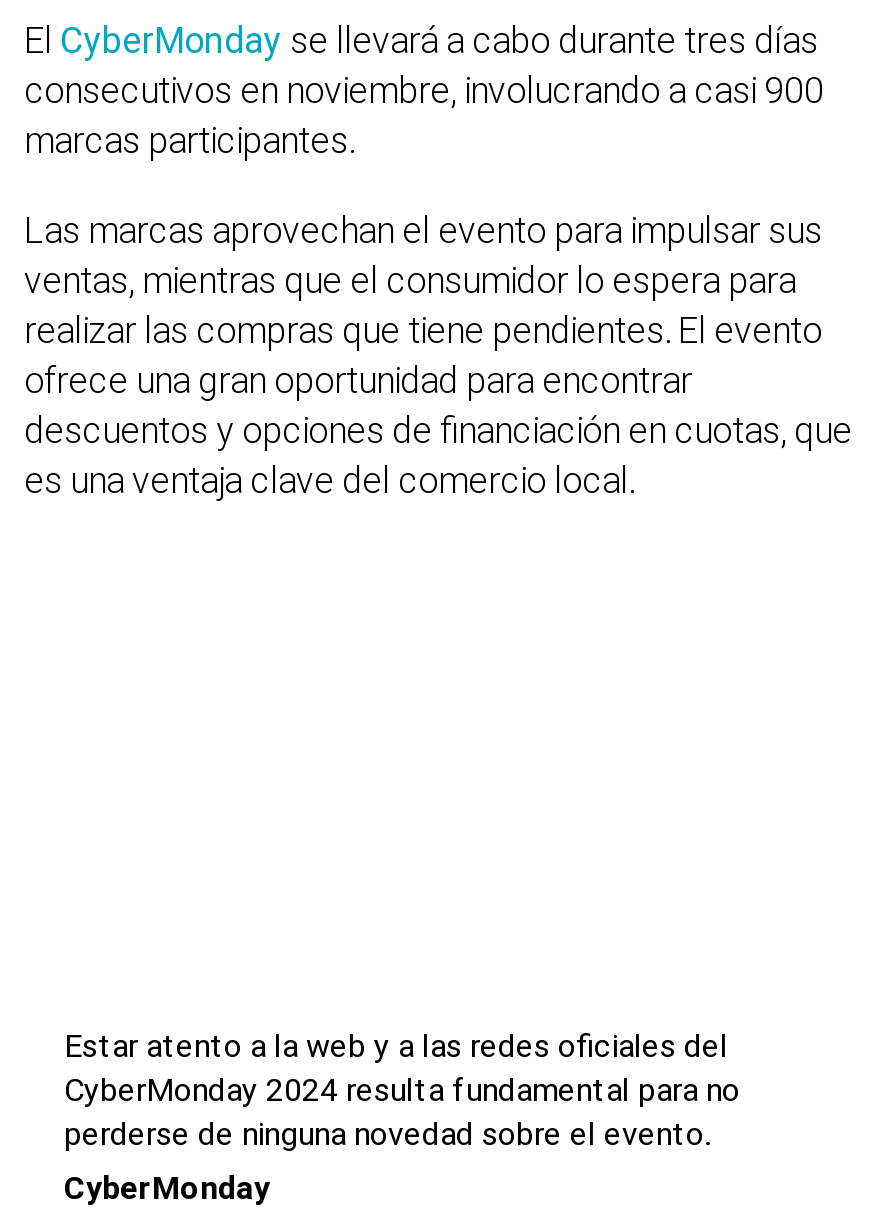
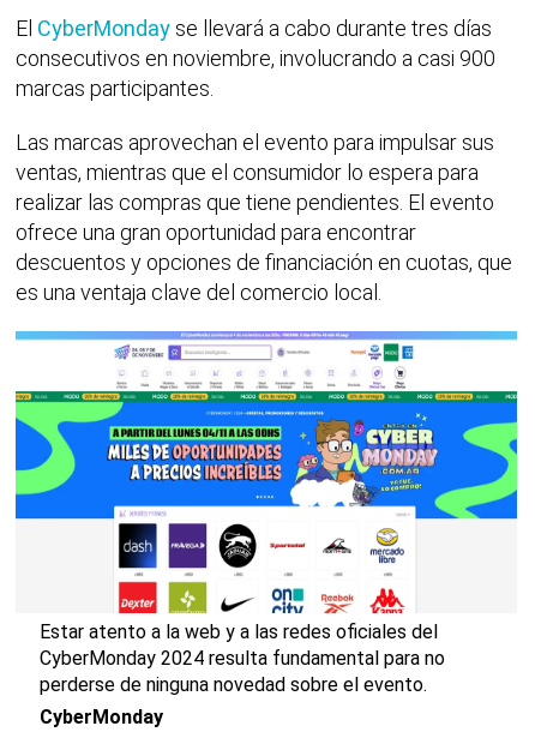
none -> [14,330,518,614] [image]

